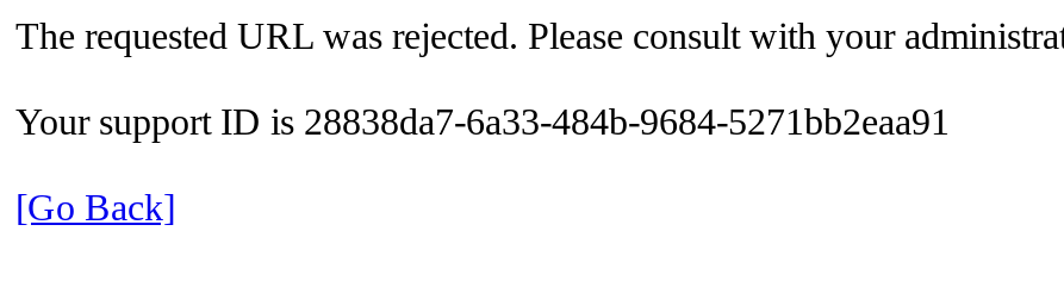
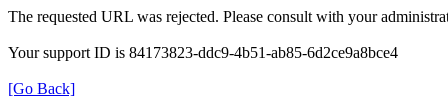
[15,101,950,142] Your support ID is 28838da7-6a33-484b-9684-5271bb2eaa91 -> [8,44,398,61] Your support ID is 84173823-ddc9-4b51-ab85-6d2ce9a8bce4

